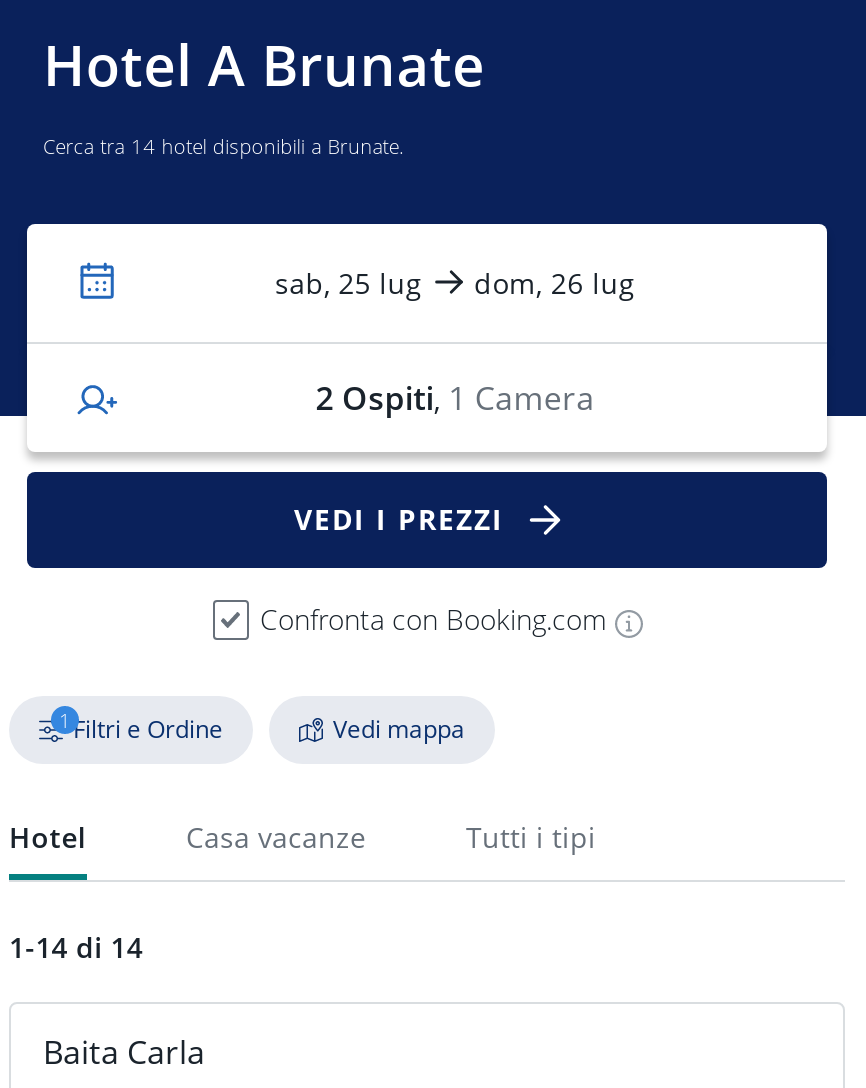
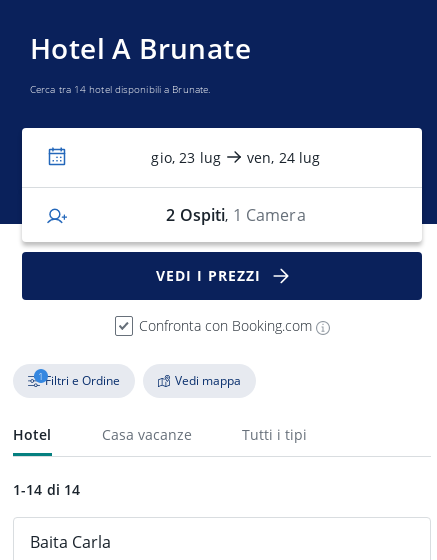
[275,264,422,302] sab, 25 lug -> [151,148,221,167] gio, 23 lug
[474,264,635,302] dom, 26 lug -> [247,148,320,167] ven, 24 lug

